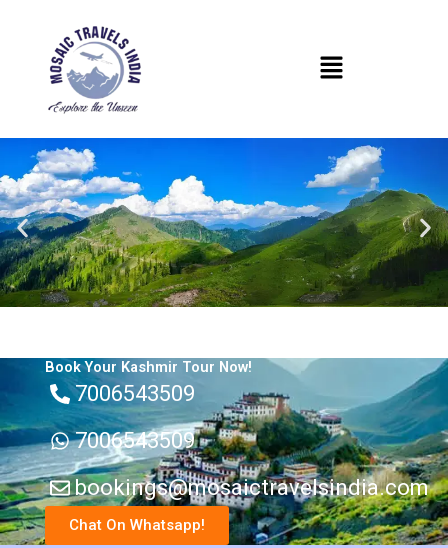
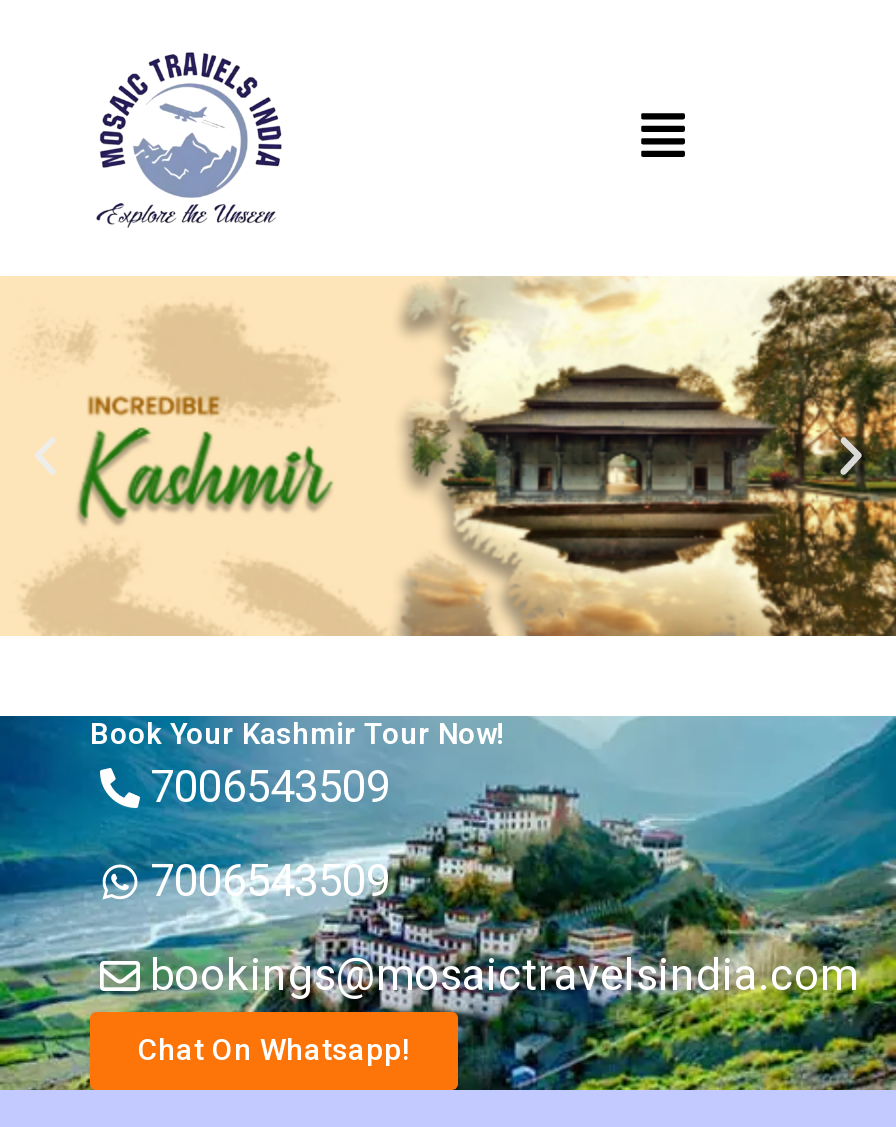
[3,137,445,318] [image] -> [6,274,890,638] [image]

